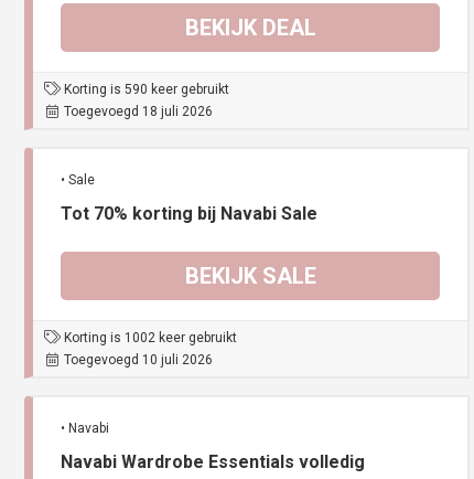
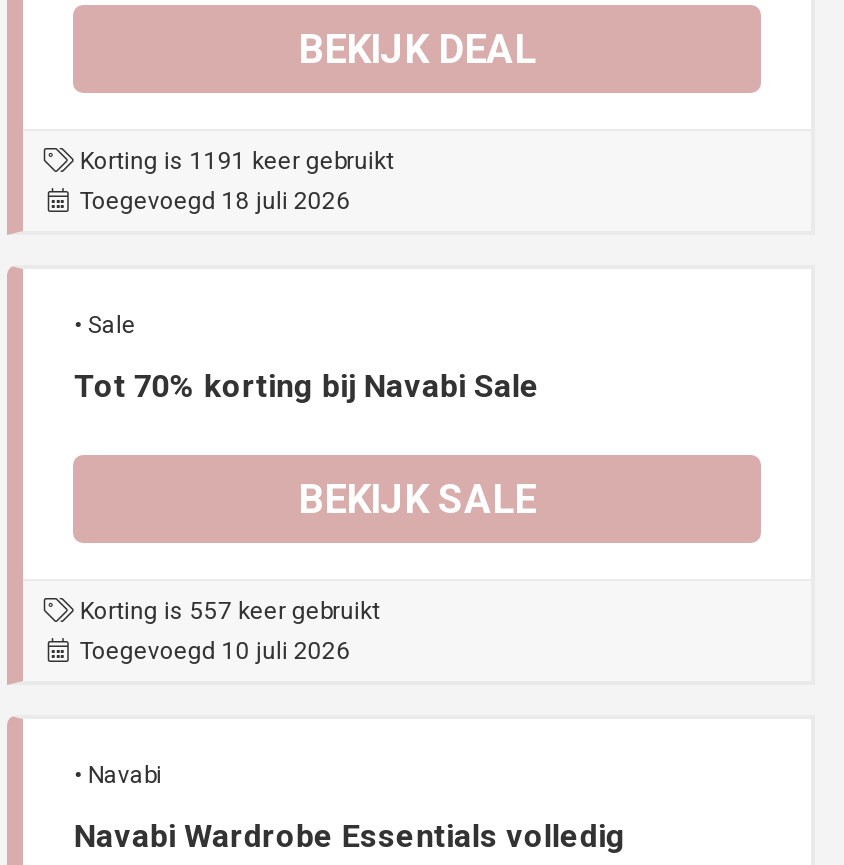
[61,82,230,97] Korting is 590 keer gebruikt -> [74,147,394,175] Korting is 1191 keer gebruikt
[61,330,237,346] Korting is 1002 keer gebruikt -> [74,597,380,625] Korting is 557 keer gebruikt

